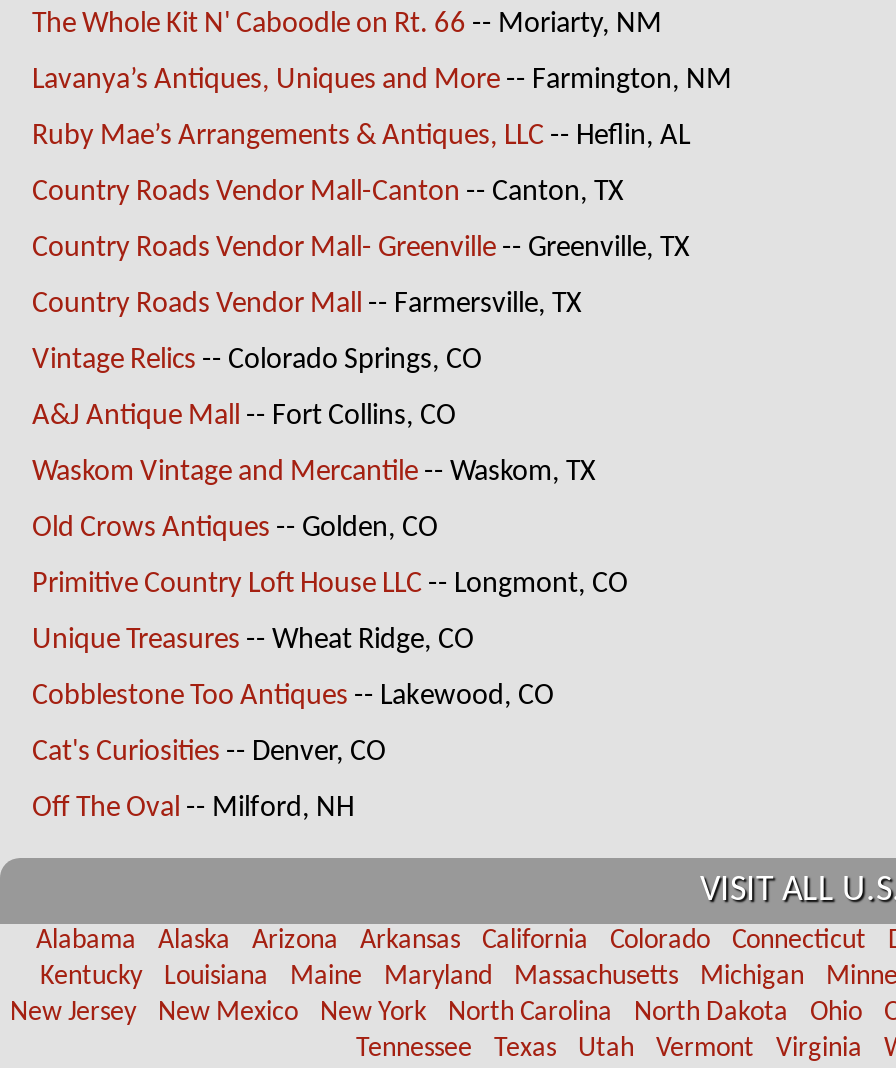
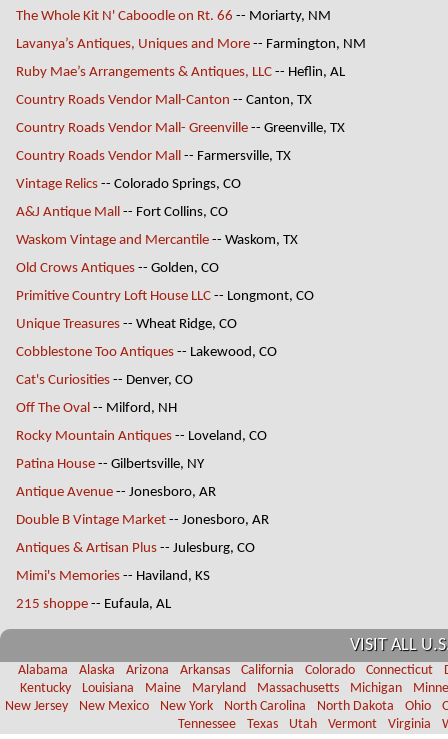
none -> [16,429,269,612] Rocky Mountain Antiques -- Loveland, CO | Patina House -- Gilbertsville, NY | Antique Avenue -- Jonesboro, AR | Double B Vintage Market -- Jonesboro, AR | Antiques & Artisan Plus -- Julesburg, CO | Mimi's Memories -- Haviland, KS | 215 shoppe -- Eufaula, AL

